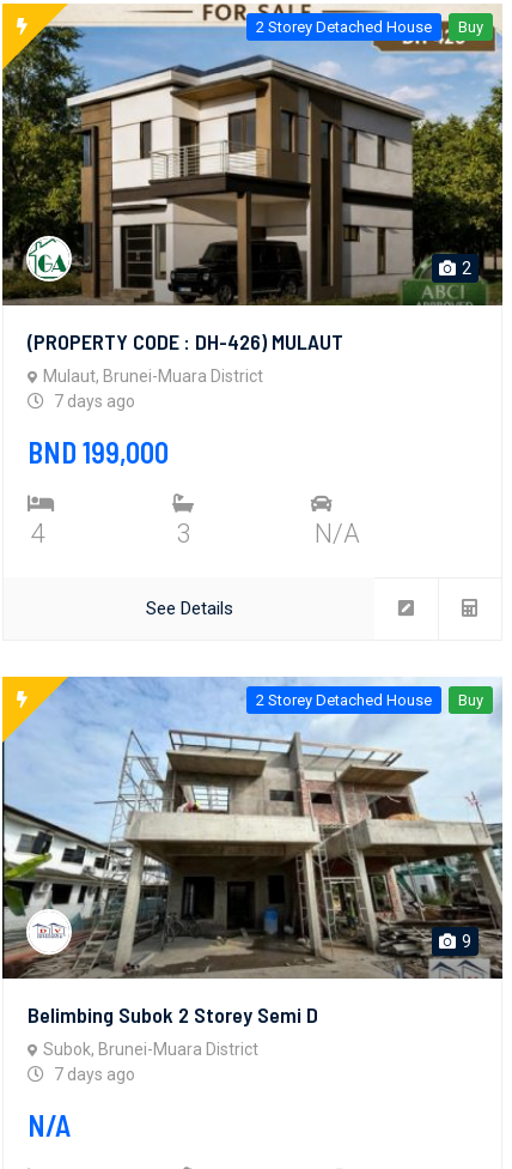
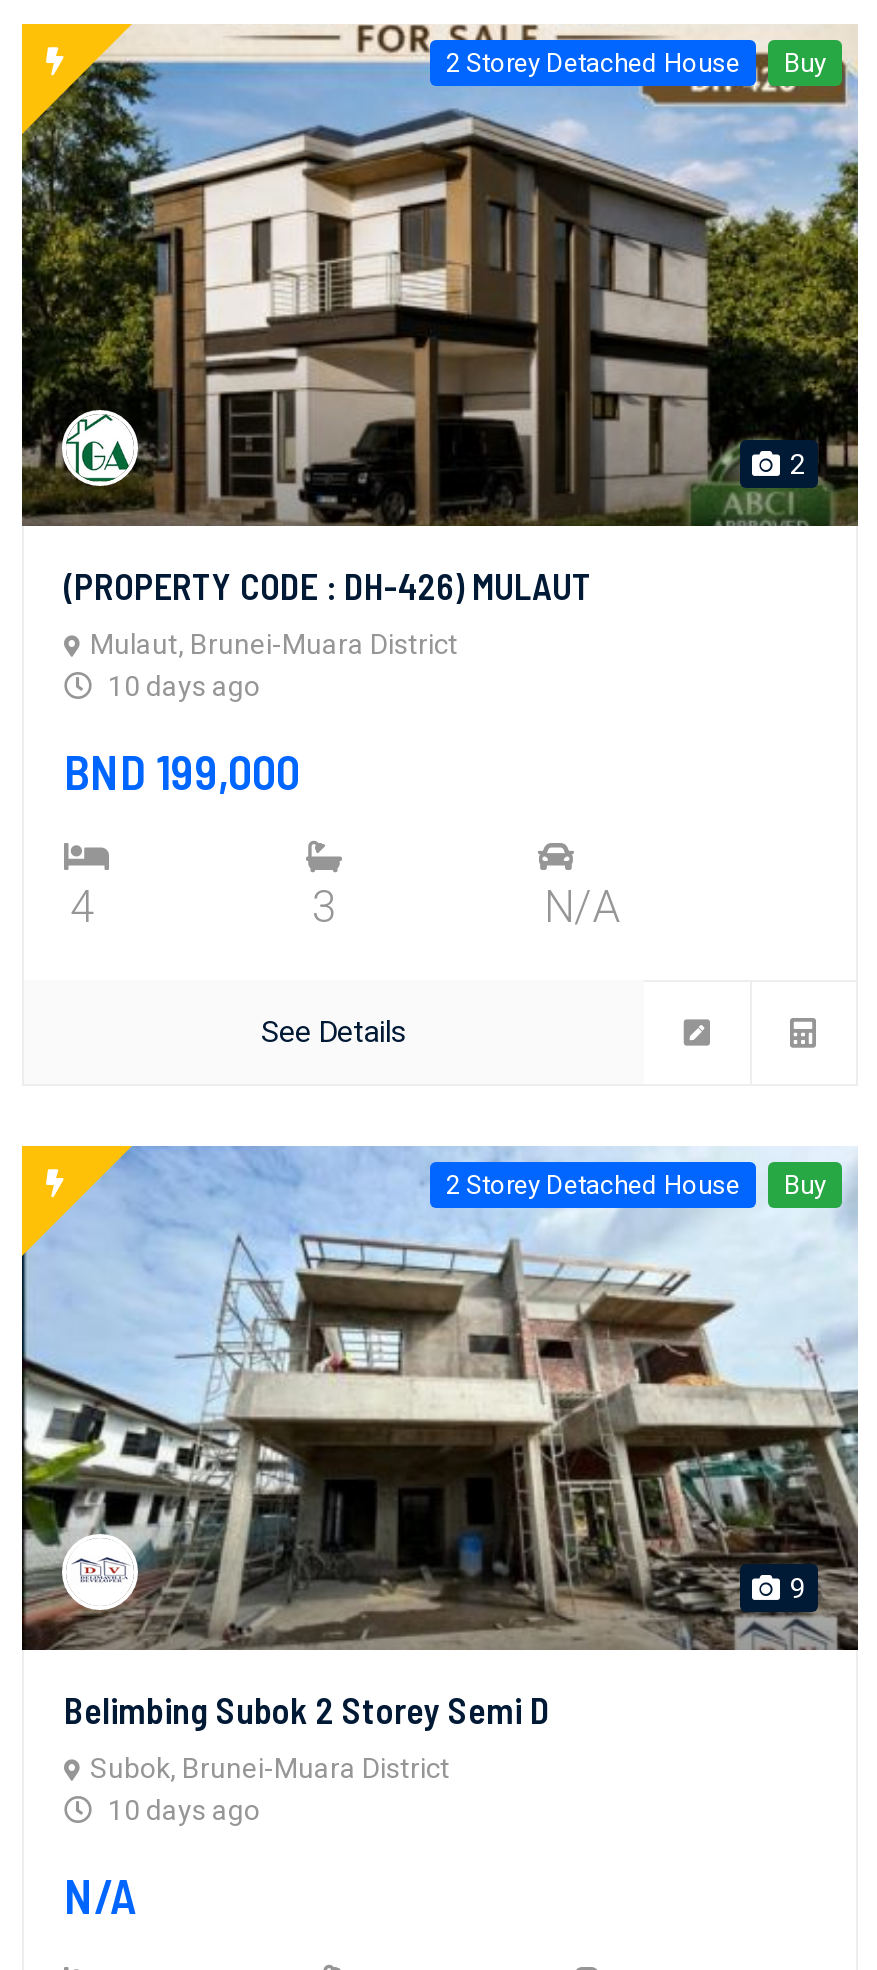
[50,391,135,410] 7 days ago -> [102,671,260,703] 10 days ago
[50,1064,135,1083] 7 days ago -> [102,1795,260,1827] 10 days ago

